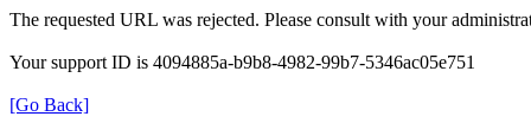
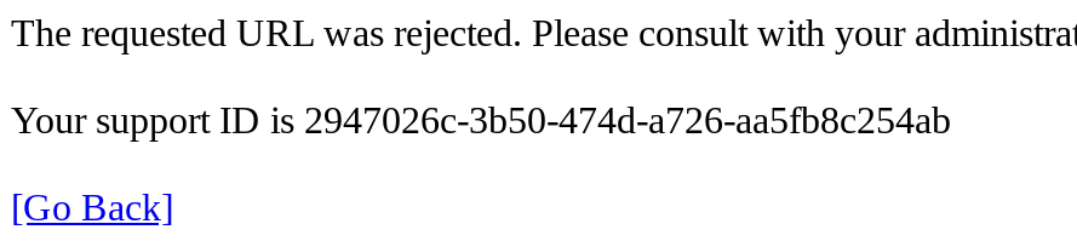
[9,52,475,72] Your support ID is 4094885a-b9b8-4982-99b7-5346ac05e751 -> [11,99,951,140] Your support ID is 2947026c-3b50-474d-a726-aa5fb8c254ab

